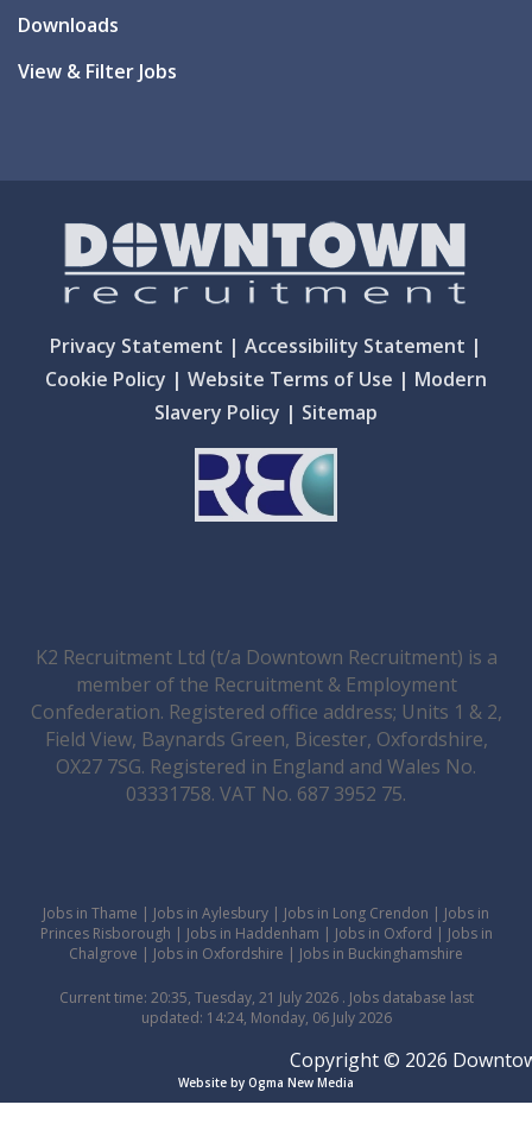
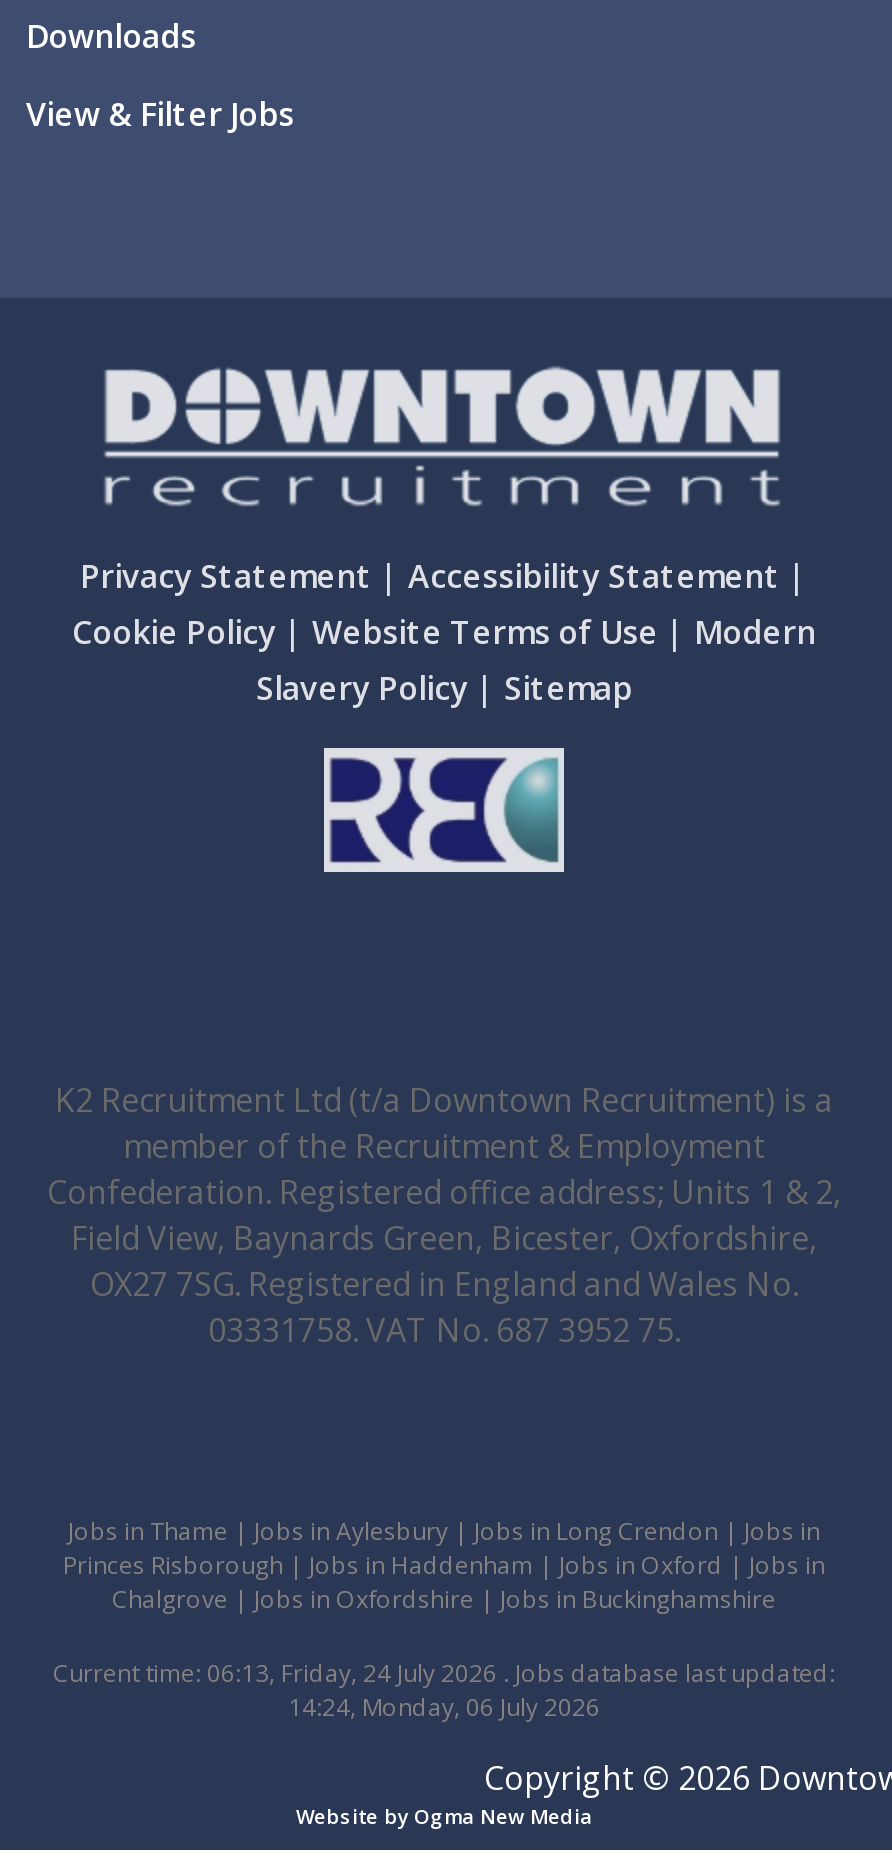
[59,988,473,1028] Current time: 20:35, Tuesday, 21 July 2026 . Jobs database last | updated: 14:24, Monday, 06 July 2026 -> [53,1656,835,1724] Current time: 06:13, Friday, 24 July 2026 . Jobs database last updated: | 14:24, Monday, 06 July 2026

